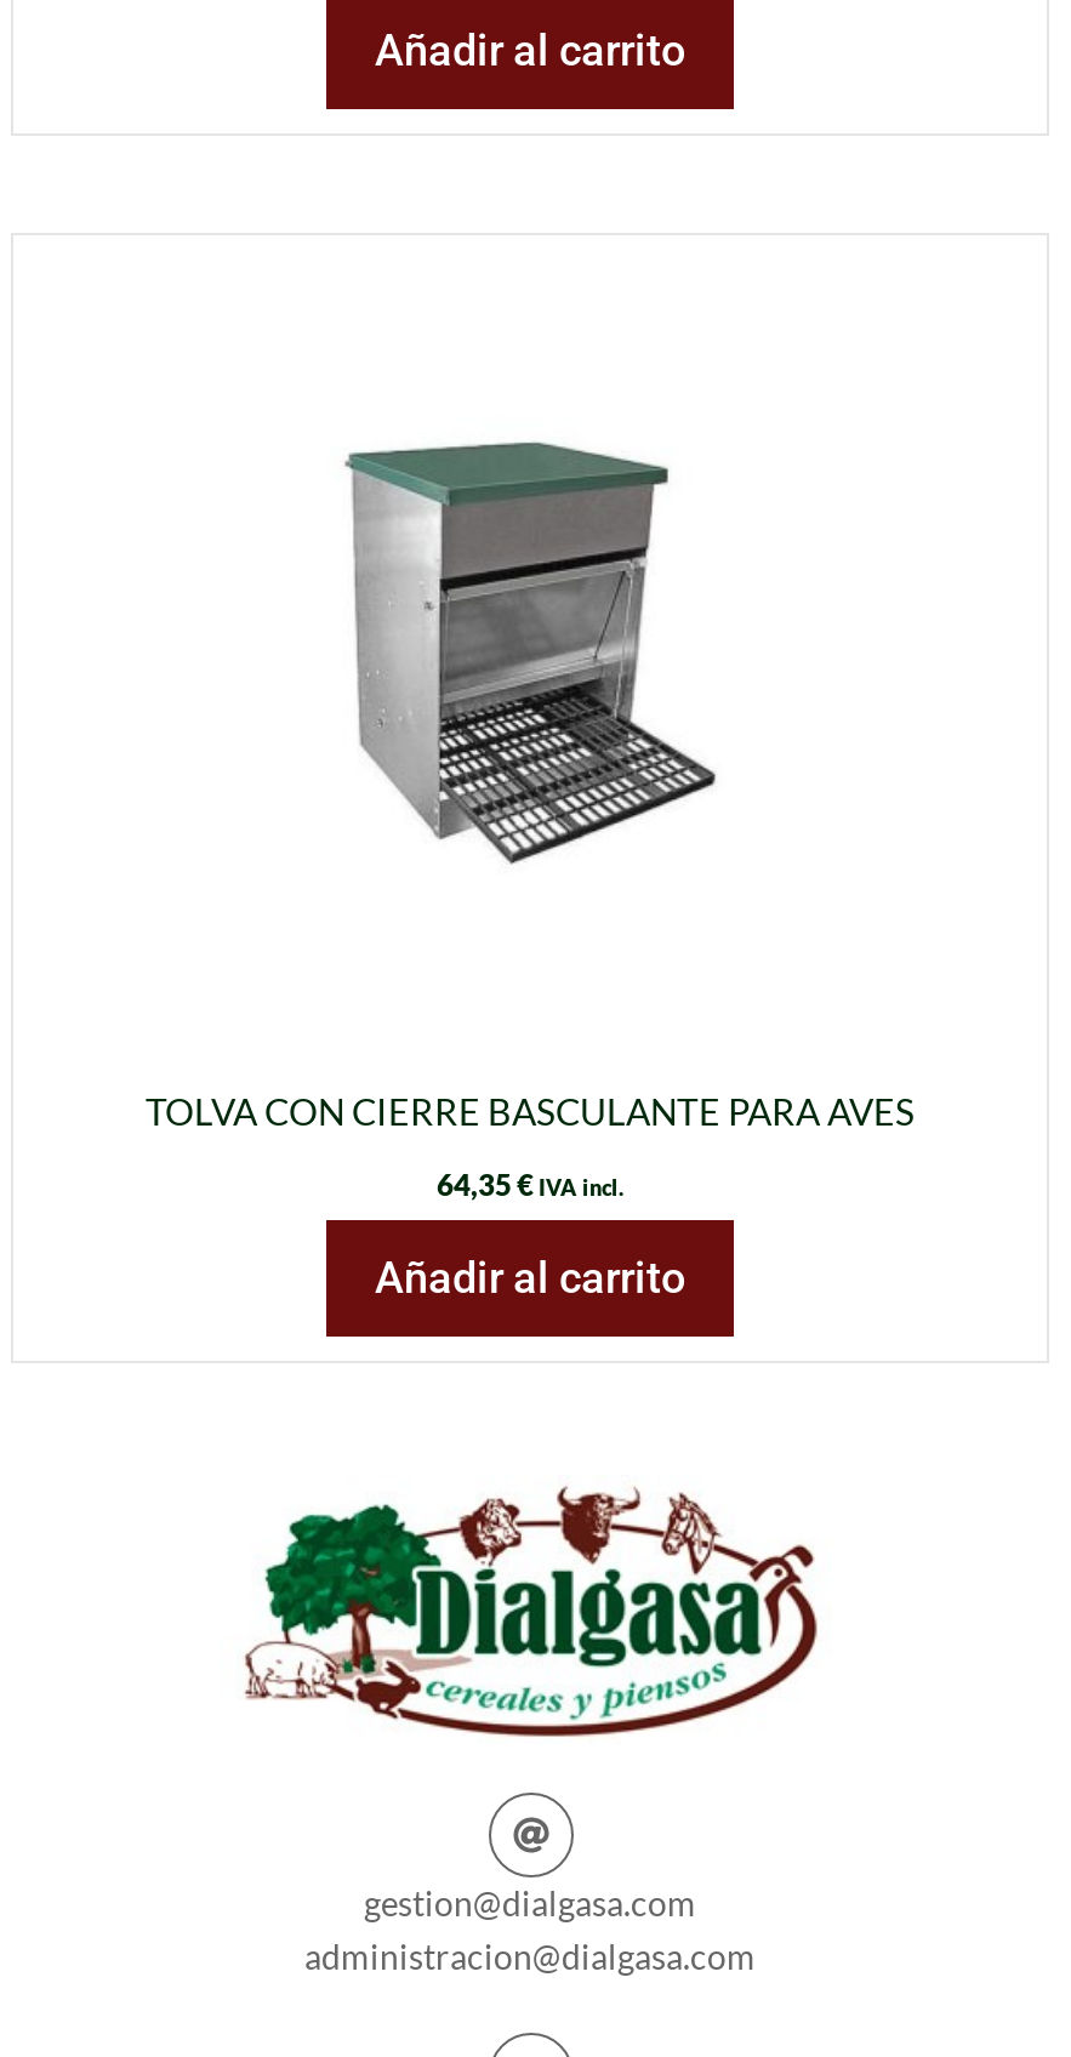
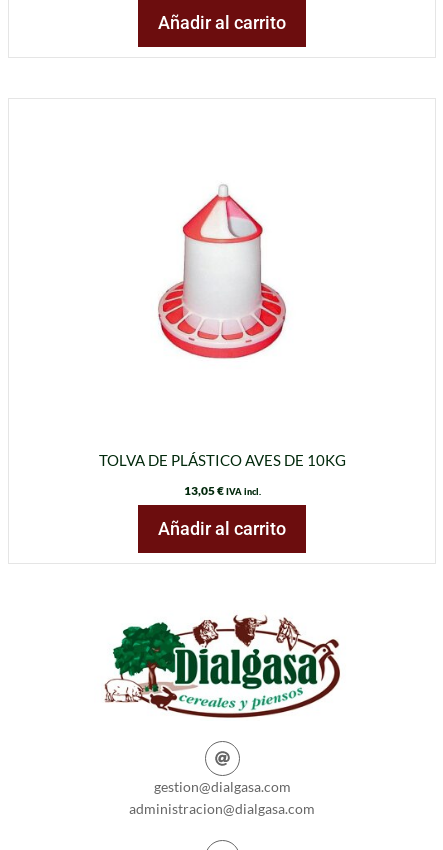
[343,441,717,864] [image] -> [147,185,298,359] [image]
[146,1089,915,1133] TOLVA CON CIERRE BASCULANTE PARA AVES -> [98,451,345,469] TOLVA DE PLÁSTICO AVES DE 10KG
[437,1167,623,1203] 64,35€ IVA incl. -> [183,483,260,498] 13,05€ IVA incl.

